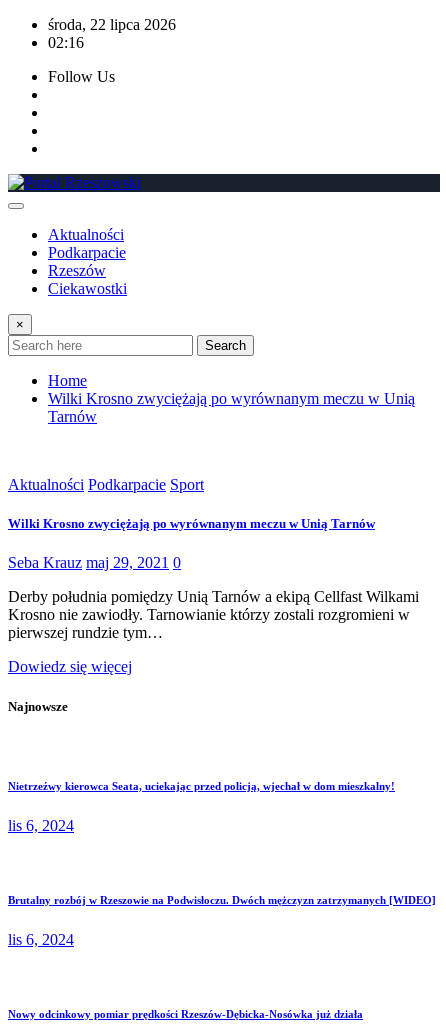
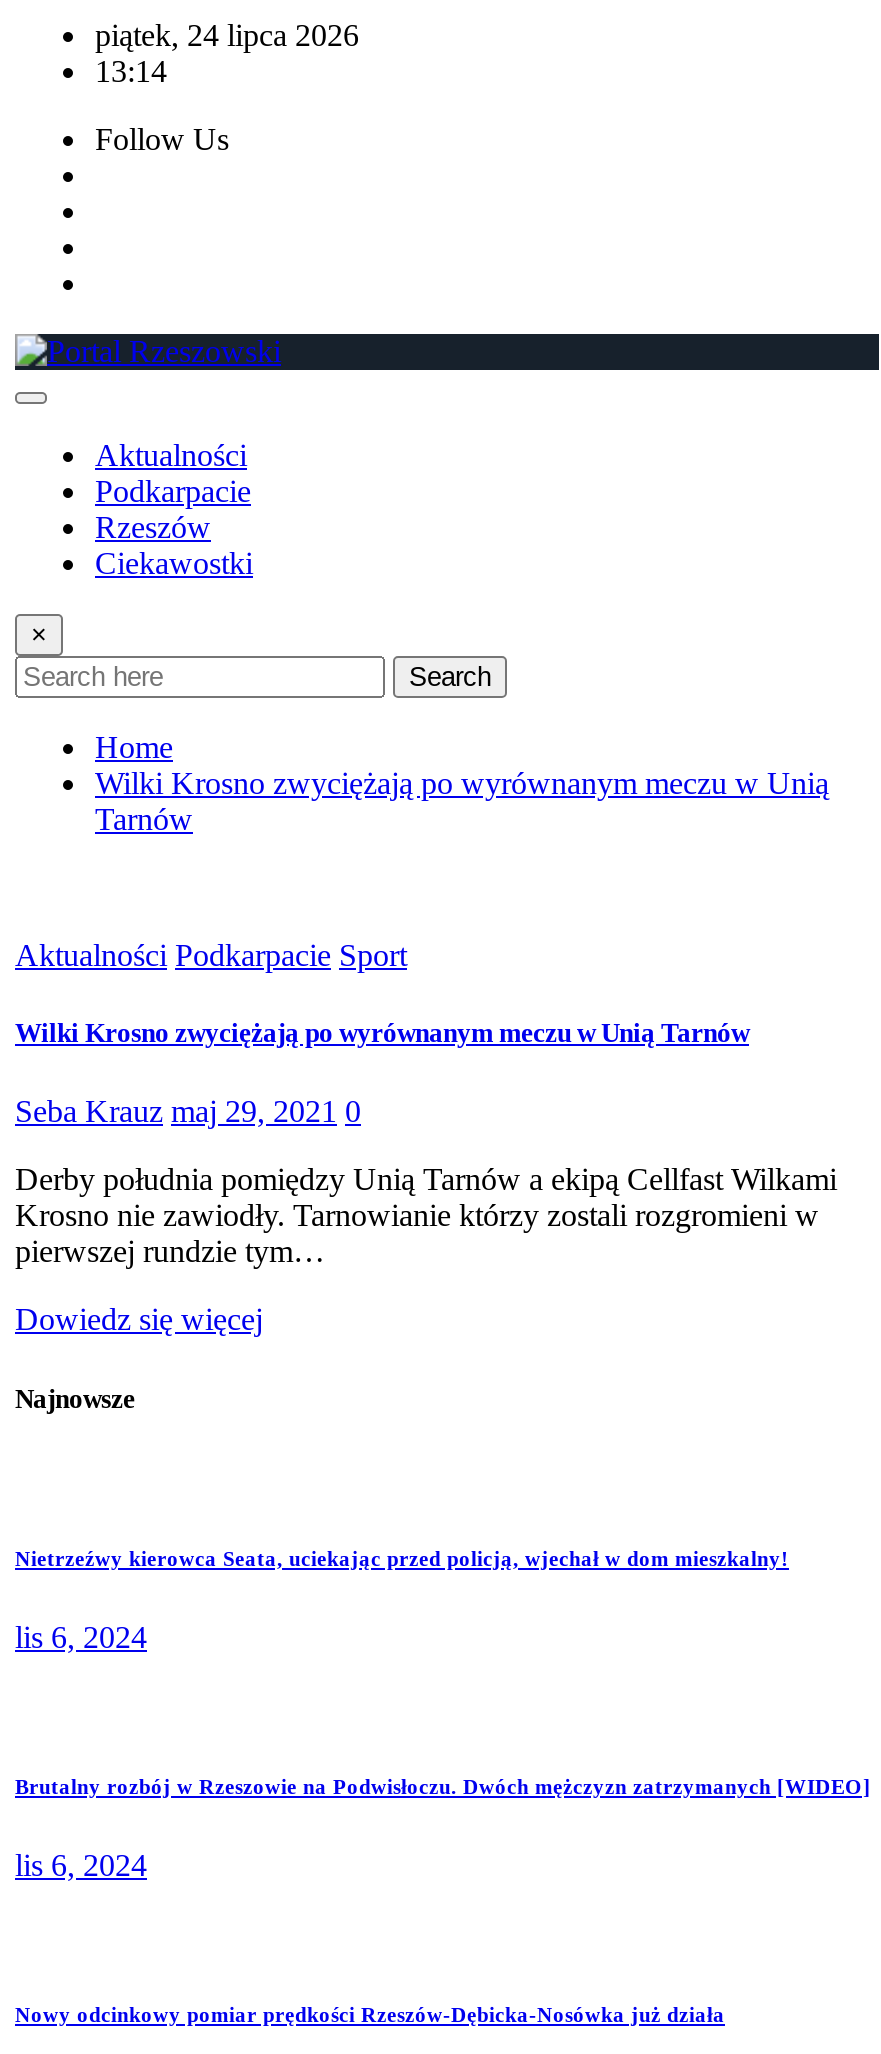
[48,16,176,33] środa, 22 lipca 2026 -> [95,18,359,52] piątek, 24 lipca 2026
[48,34,84,51] 02:16 -> [95,54,167,88] 13:14

